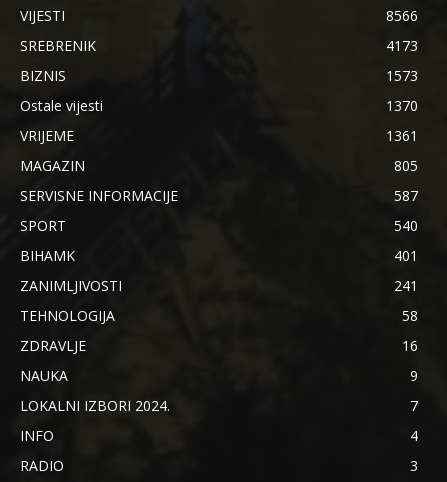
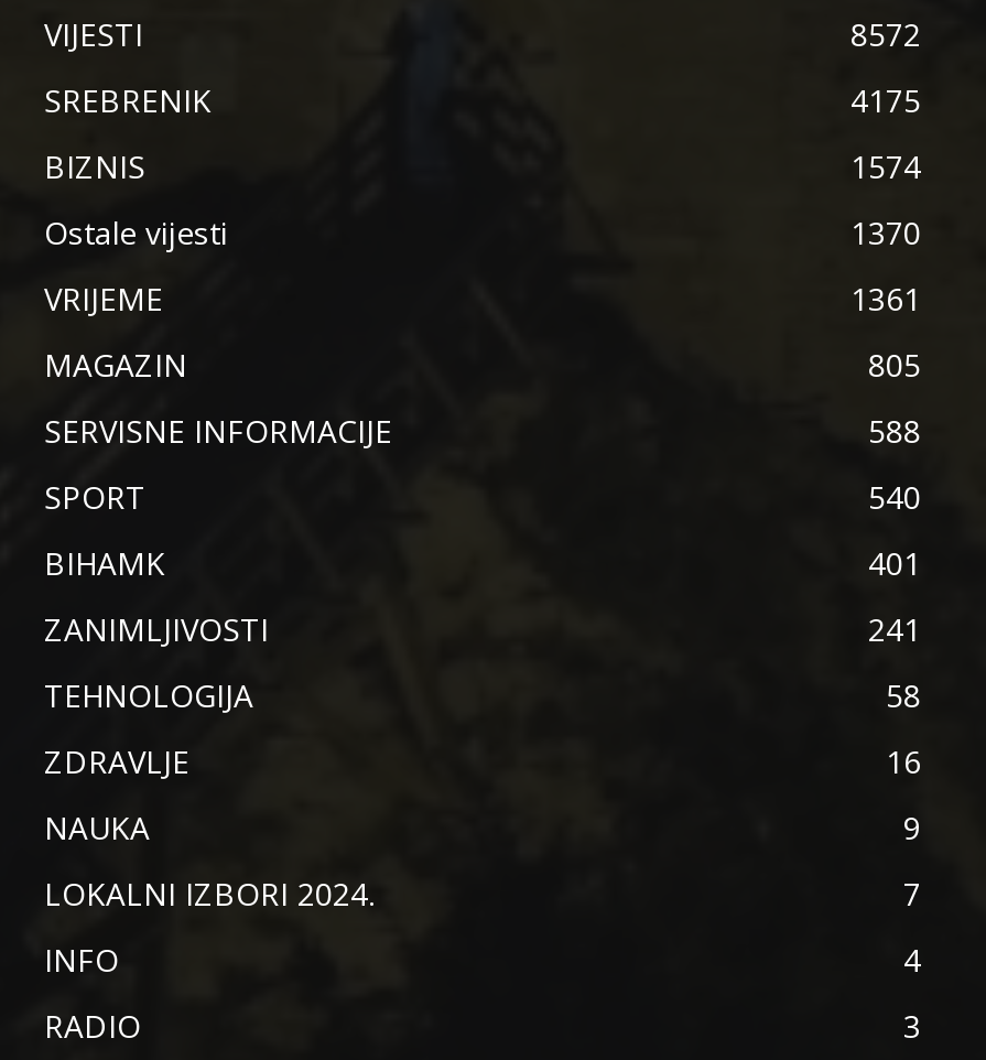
[386,6,418,25] 8566 -> [850,13,921,55] 8572
[386,36,418,55] 4173 -> [850,79,921,121] 4175
[386,66,418,85] 1573 -> [850,145,921,187] 1574
[394,186,418,205] 587 -> [868,410,921,452] 588

